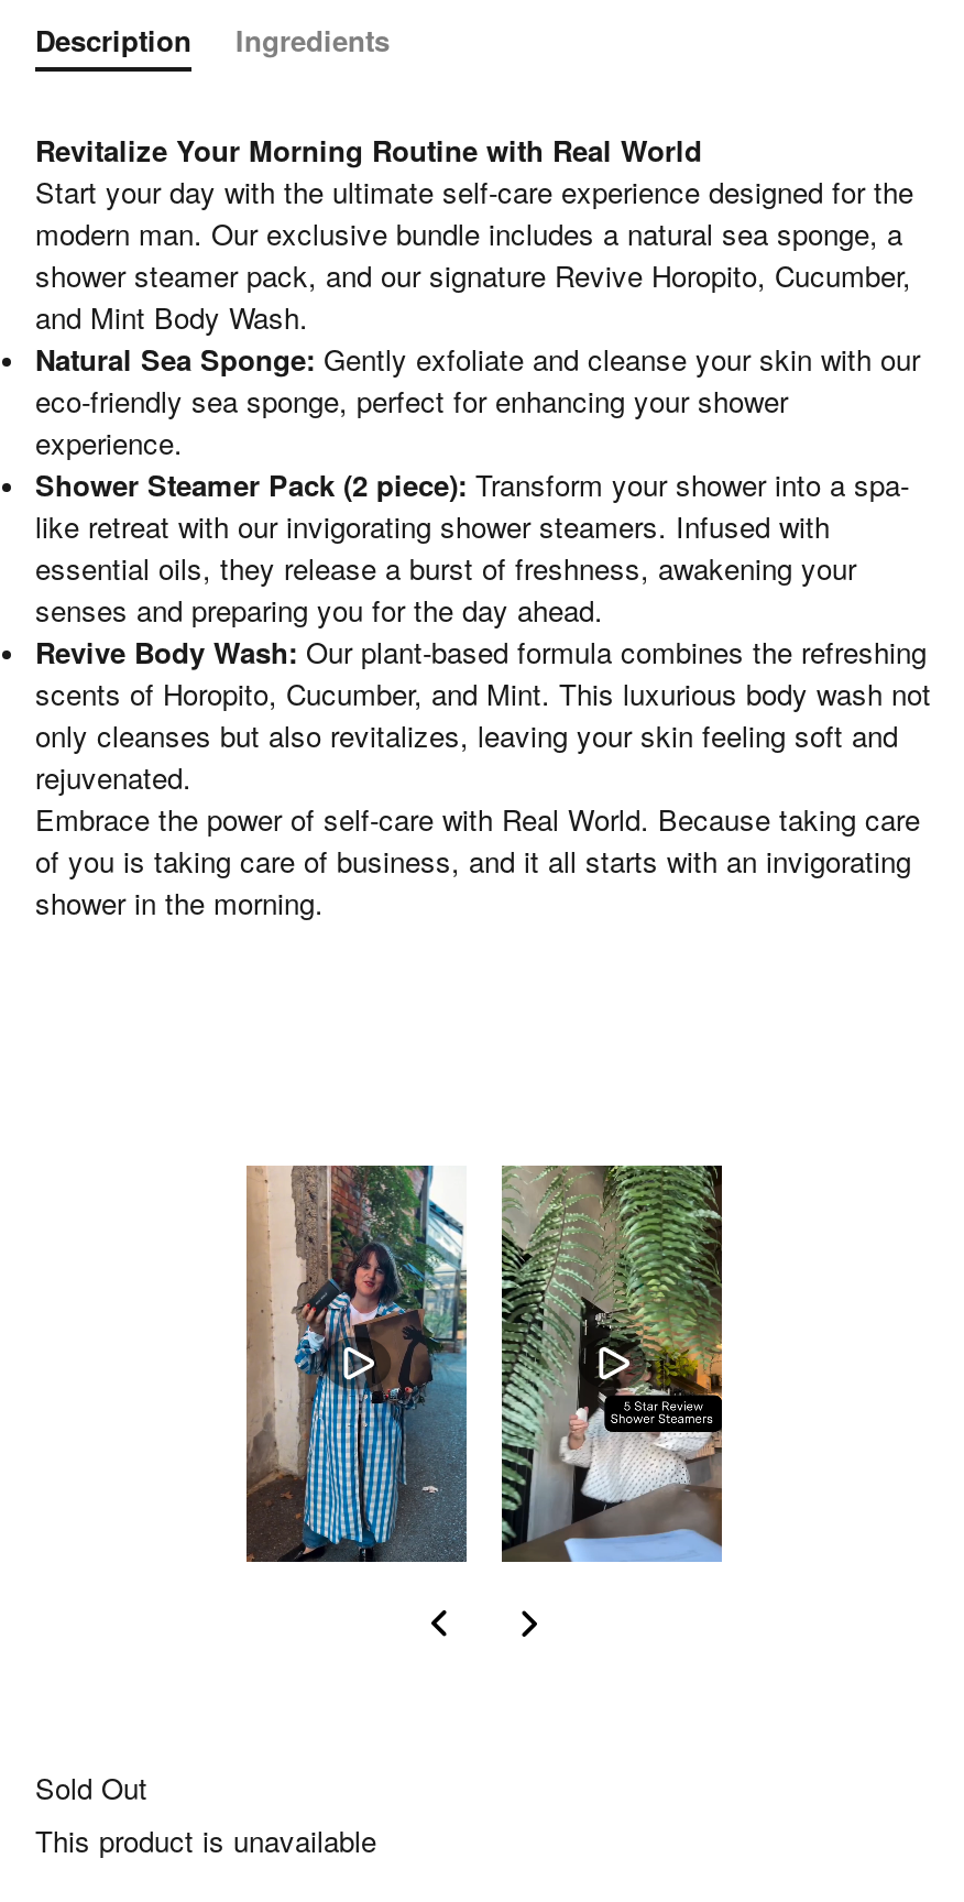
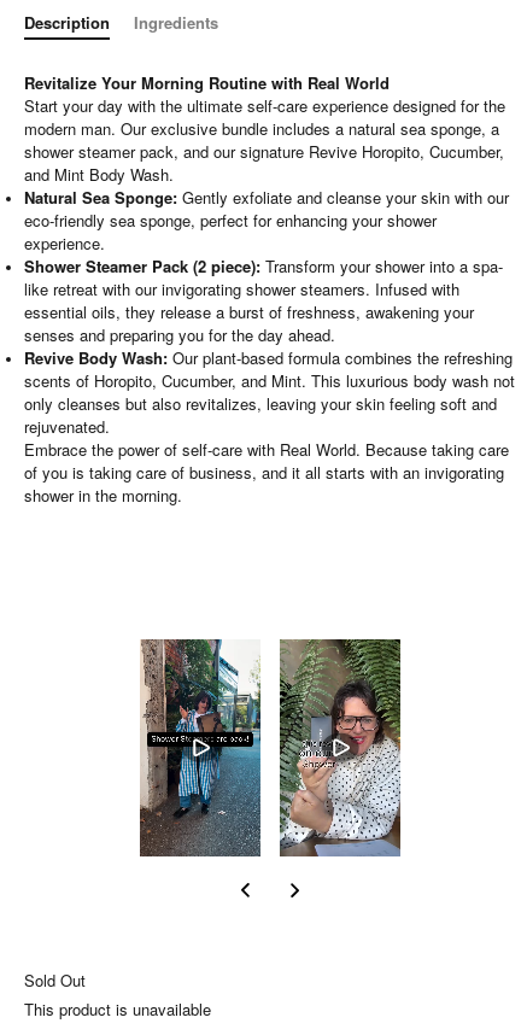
[247,1163,469,1560] [image] -> [140,638,262,856] [image]
[500,1163,724,1562] [image] -> [279,638,400,856] [image]

